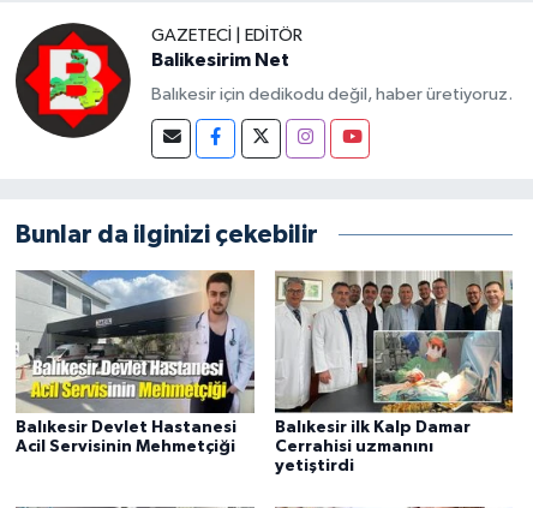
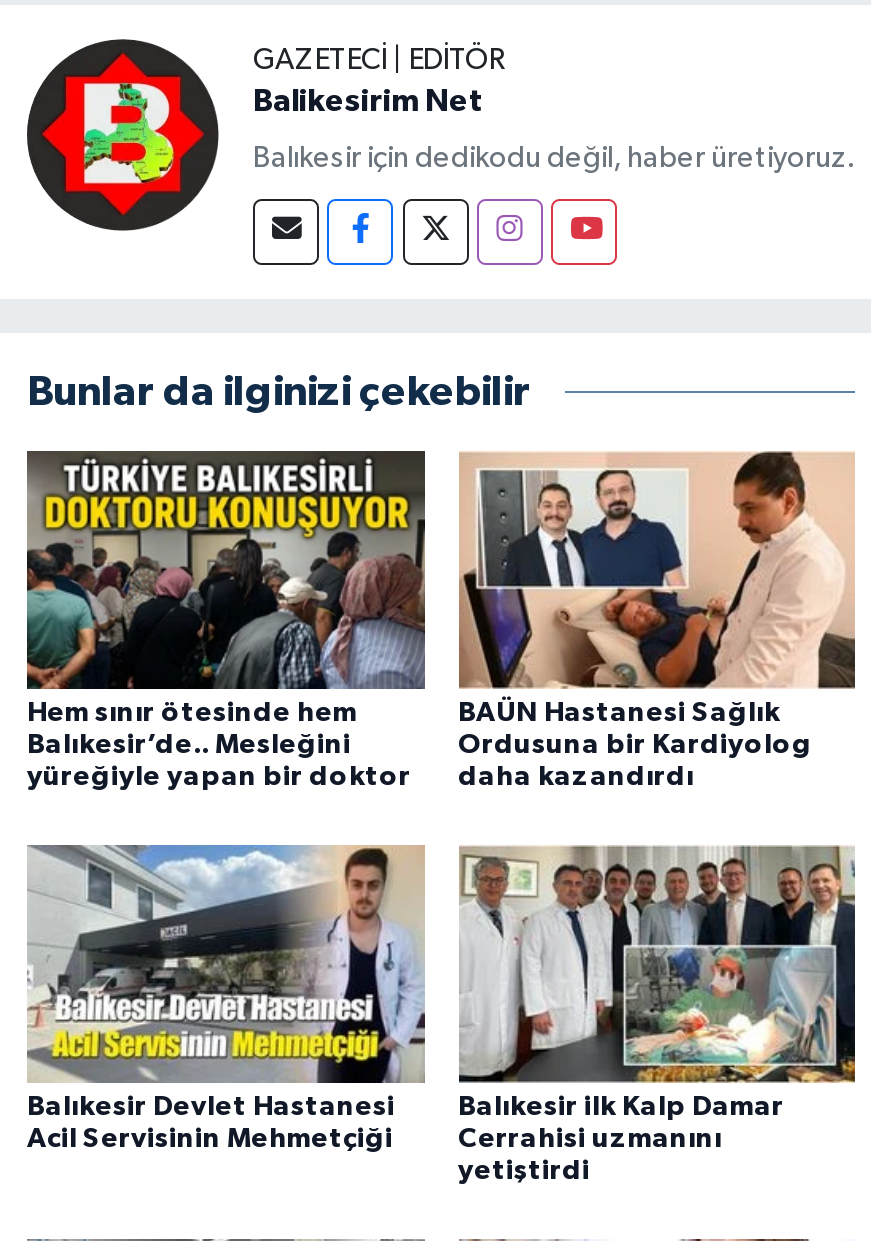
none -> [25,449,427,792] [image] | Hem sınır ötesinde hem | Balıkesir’de.. Mesleğini | yüreğiyle yapan bir doktor
none -> [458,451,857,792] [image] | BAÜN Hastanesi Sağlık | Ordusuna bir Kardiyolog | daha kazandırdı

